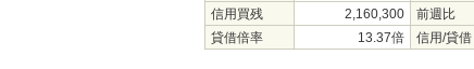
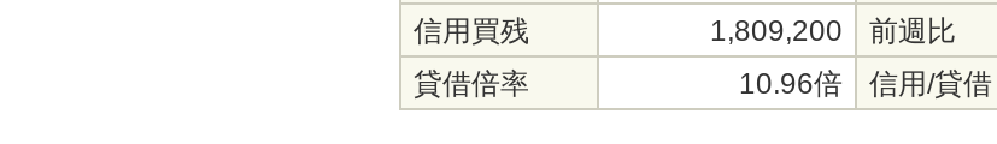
[345,6,456,22] 2,160,300 前週比 -> [710,14,956,48] 1,809,200 前週比
[358,30,472,45] 13.37倍 信用/貸借 -> [739,67,992,101] 10.96倍 信用/貸借

